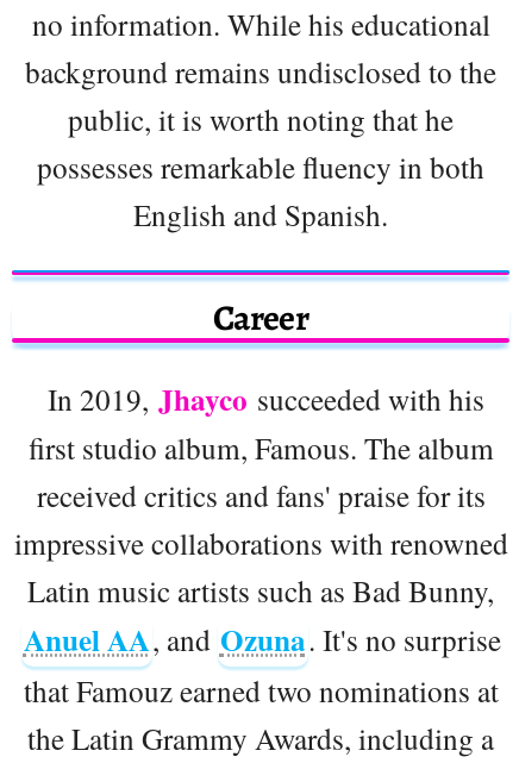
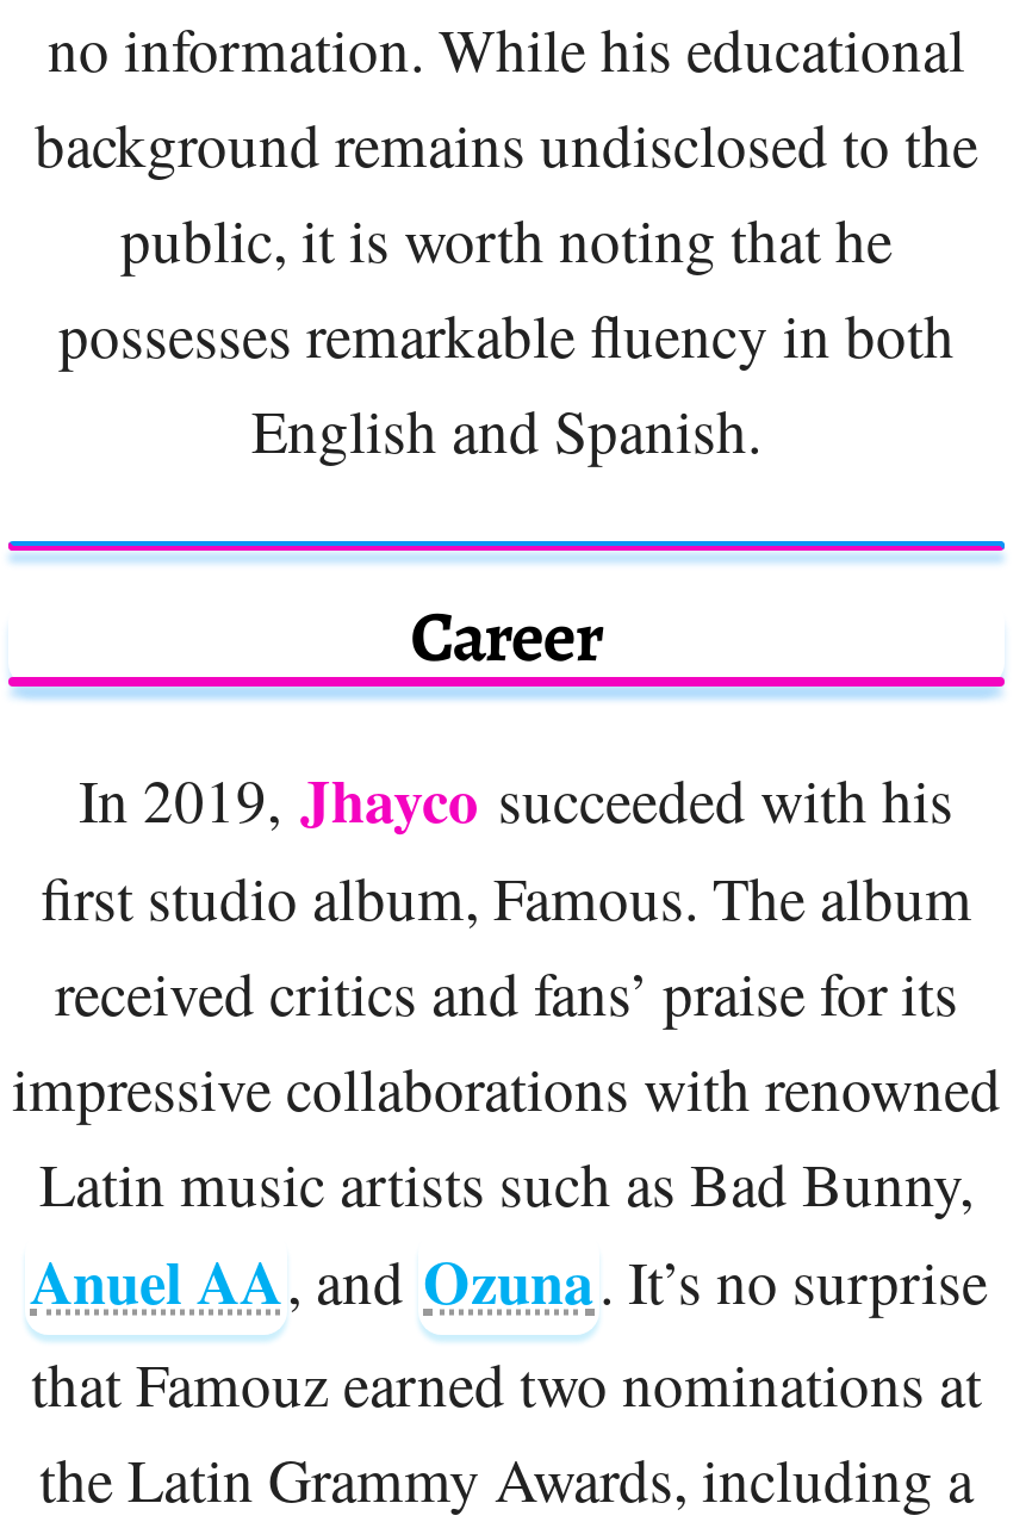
[36,474,485,515] received critics and fans' praise for its -> [55,950,958,1031] received critics and fans’ praise for its
[23,617,501,661] Anuel AA , and Ozuna . It's no surprise -> [30,1236,988,1324] Anuel AA , and Ozuna . It’s no surprise

